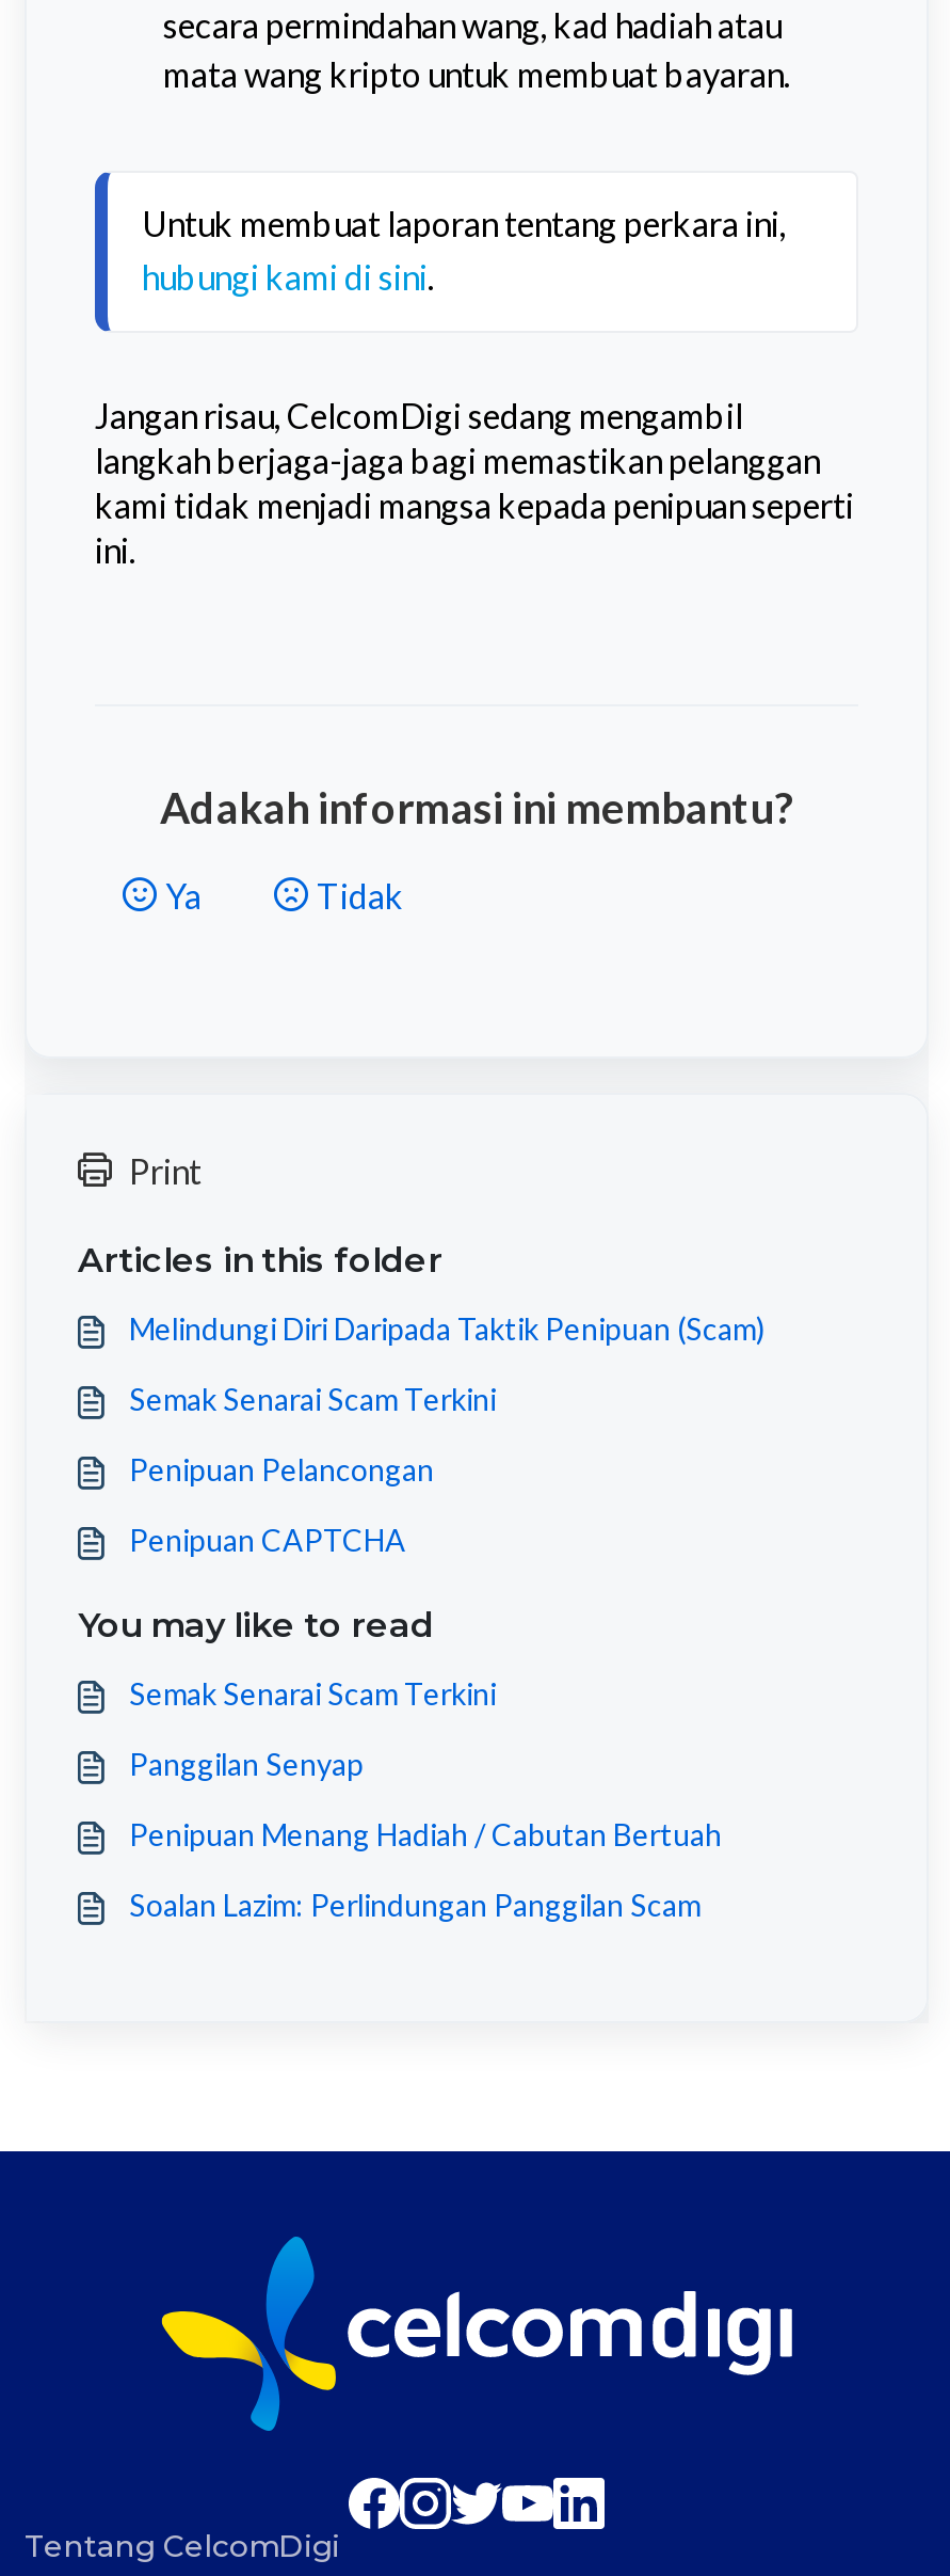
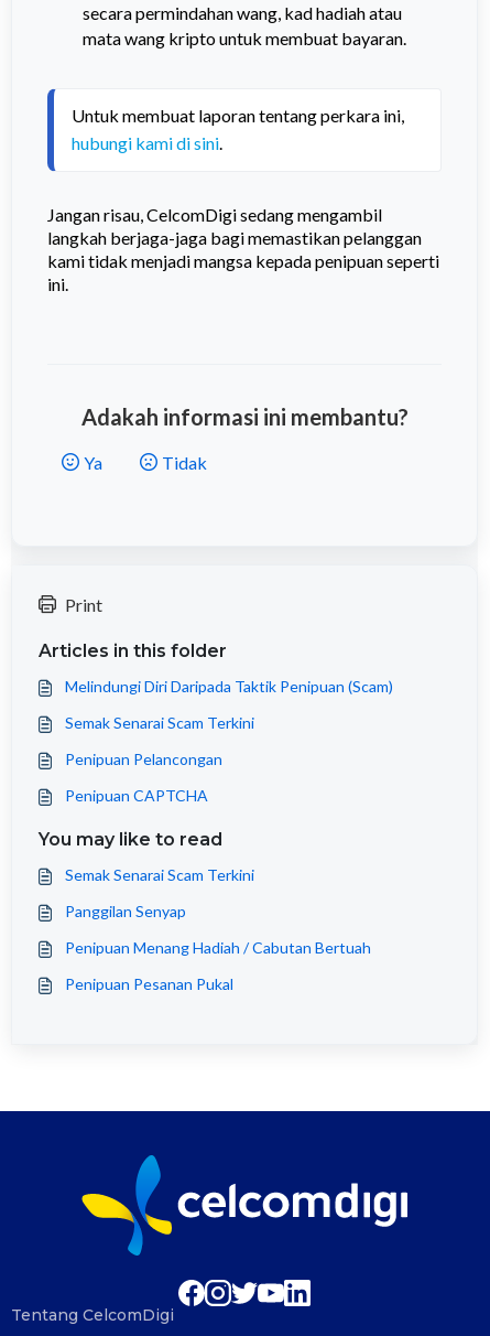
[129,1888,701,1924] Soalan Lazim: Perlindungan Panggilan Scam -> [65,975,233,994] Penipuan Pesanan Pukal

